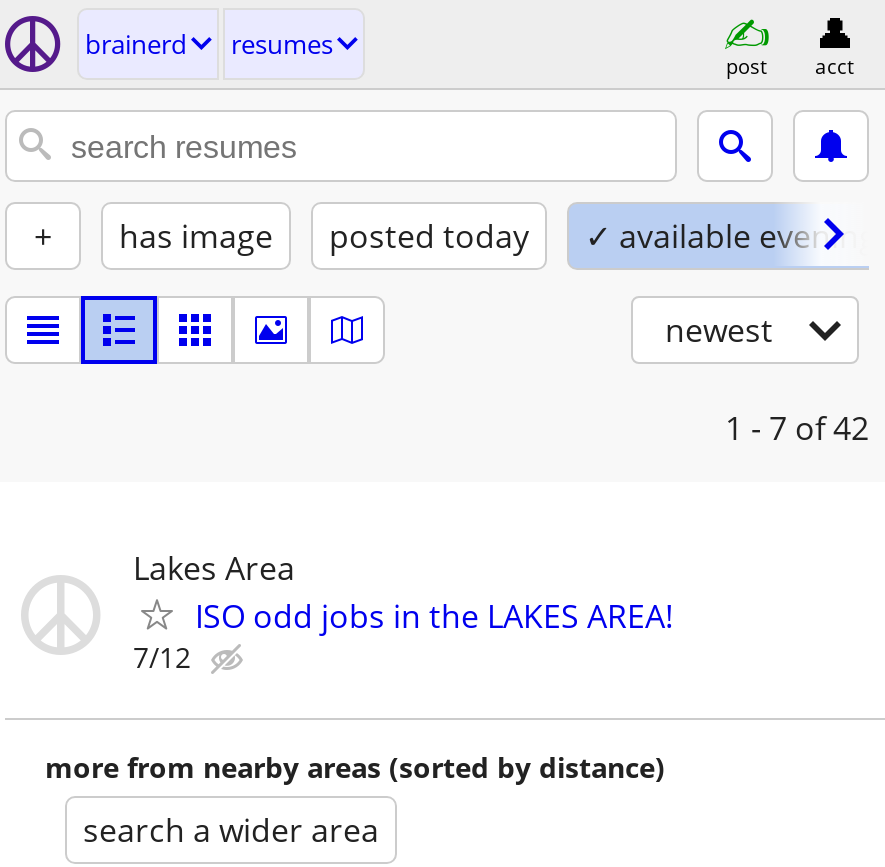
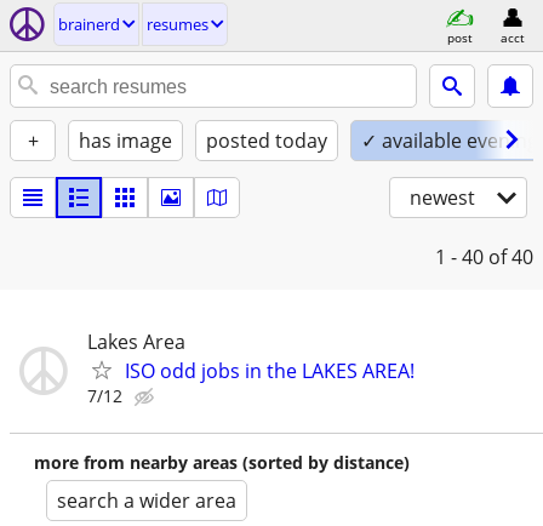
[725,406,869,450] 1 - 7 of 42 -> [435,244,533,270] 1 - 40 of 40

